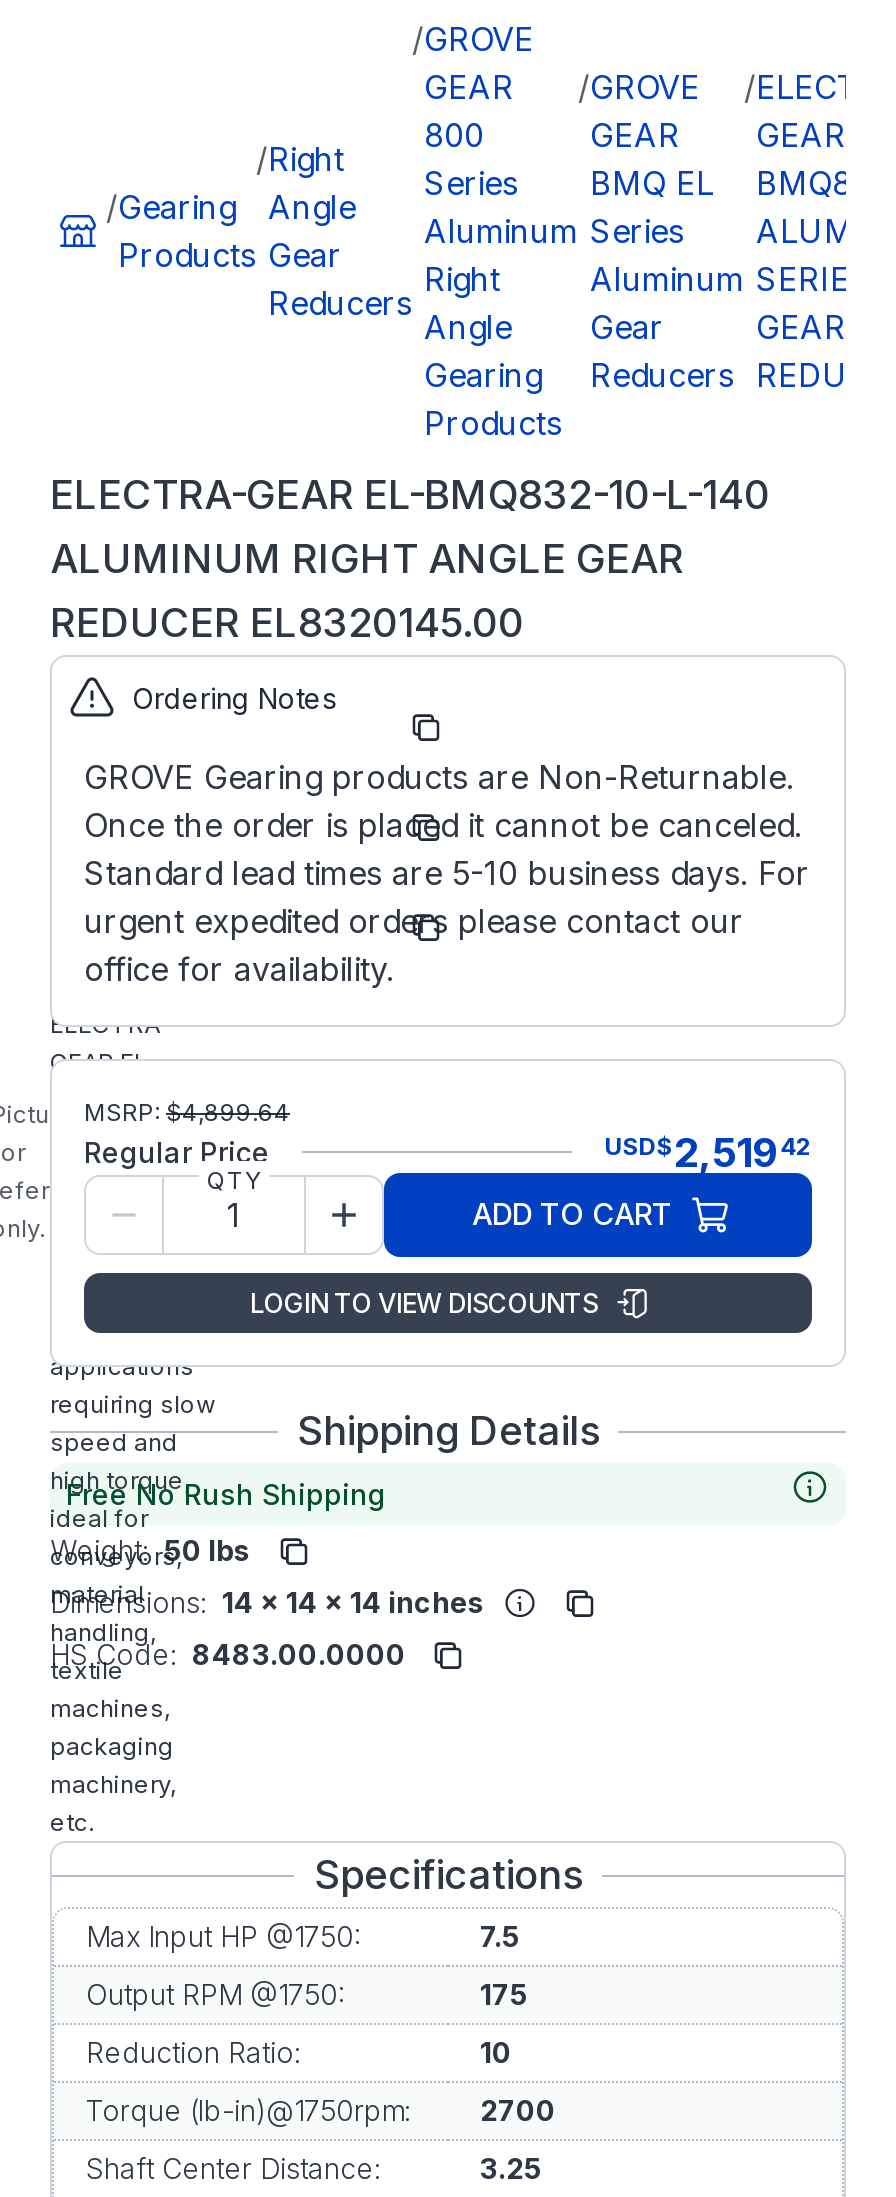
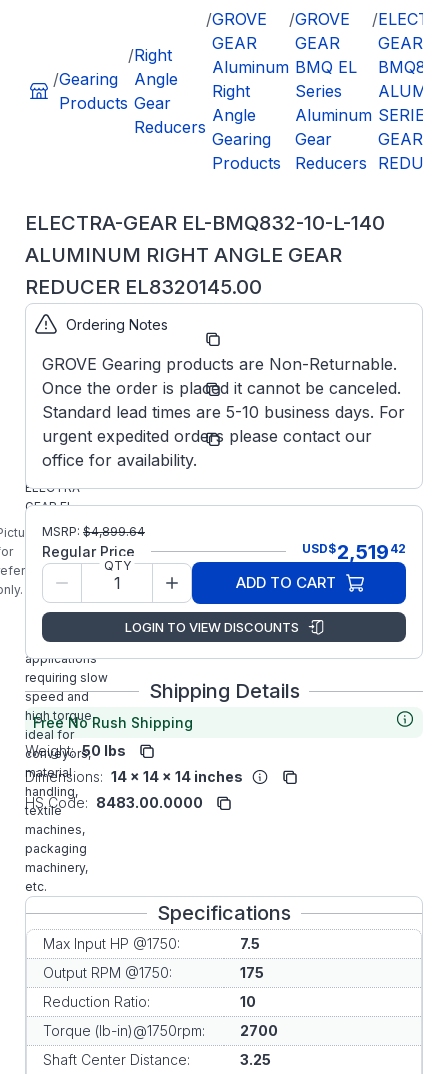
[424,115,518,203] 800 | Series -> none
moved [424,211,578,443] -> [212,57,289,173]: Aluminum | Right | Angle | Gearing | Products

